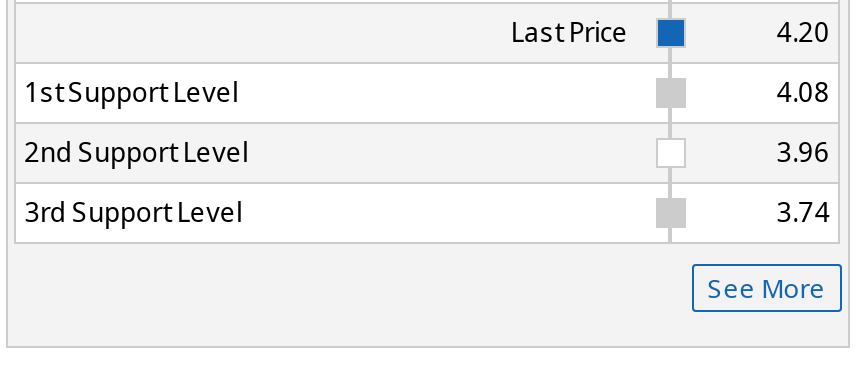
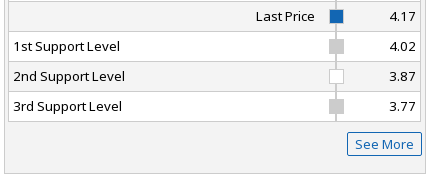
[776,14,830,50] 4.20 -> [389,7,416,25] 4.17
[776,74,830,110] 4.08 -> [389,37,416,55] 4.02
[776,134,830,170] 3.96 -> [389,67,416,85] 3.87
[776,194,830,230] 3.74 -> [389,97,416,115] 3.77

